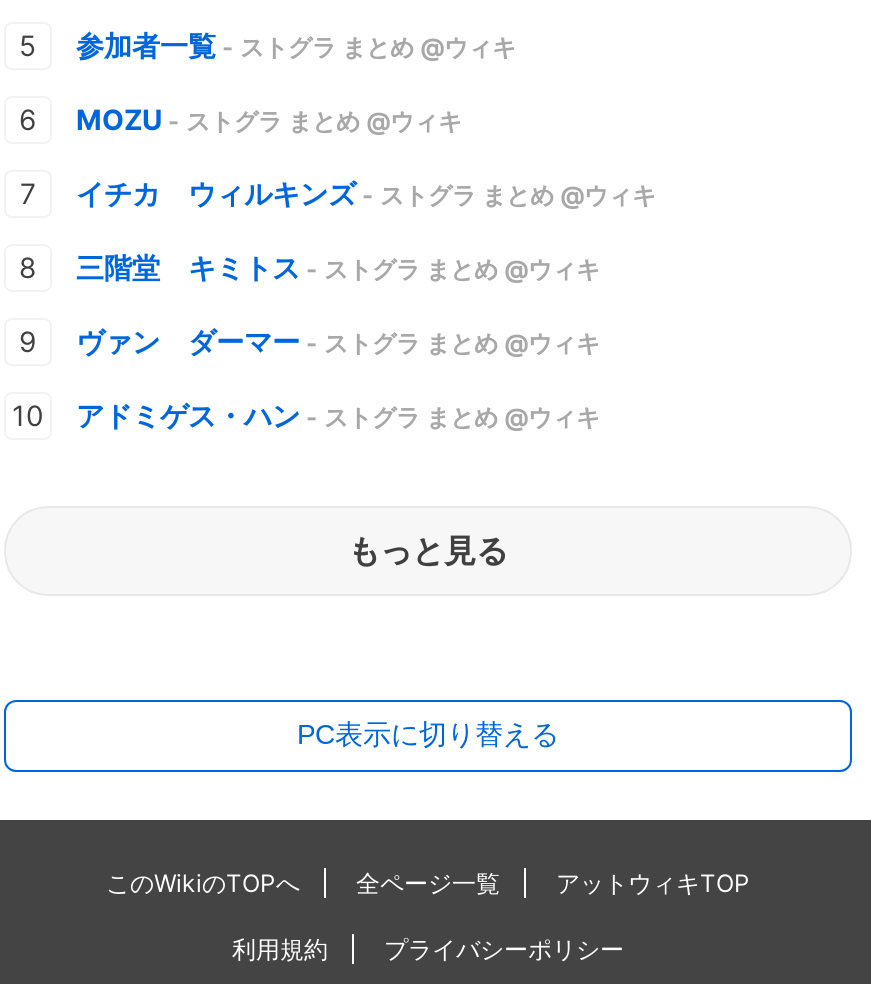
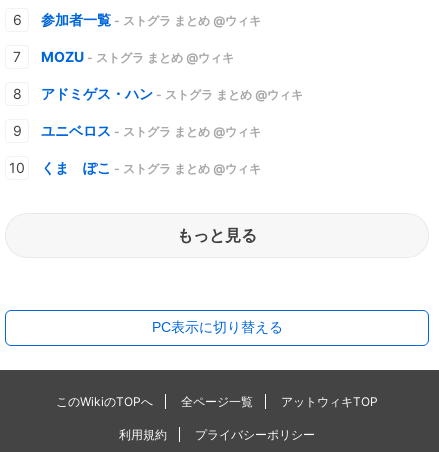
[76,175,656,357] イチカ ウィルキンズ- ストグラ まとめ @ウィキ | 三階堂 キミトス- ストグラ まとめ @ウィキ | ヴァン ダーマー- ストグラ まとめ @ウィキ -> none
moved [76,397,600,431] -> [41,85,303,102]: アドミゲス・ハン- ストグラ まとめ @ウィキ
none -> [41,122,261,176] ユニベロス- ストグラ まとめ @ウィキ | くま ぽこ- ストグラ まとめ @ウィキ

